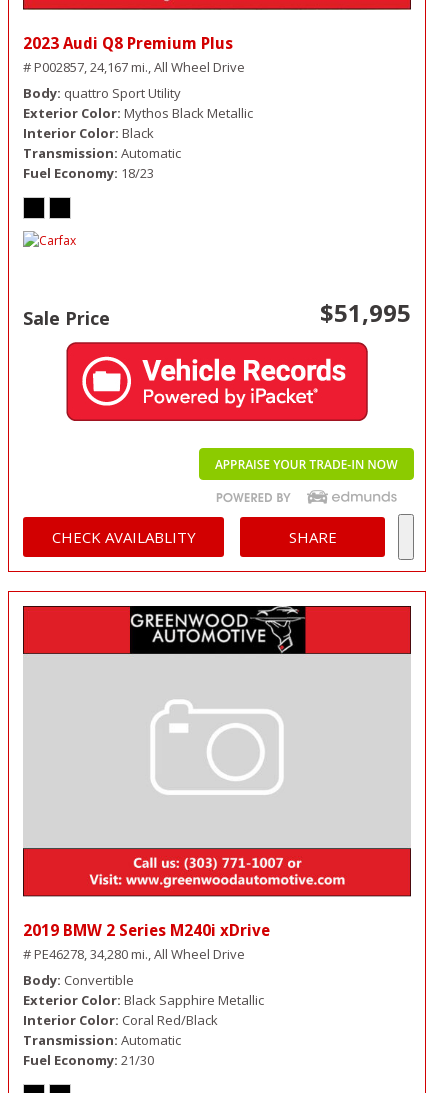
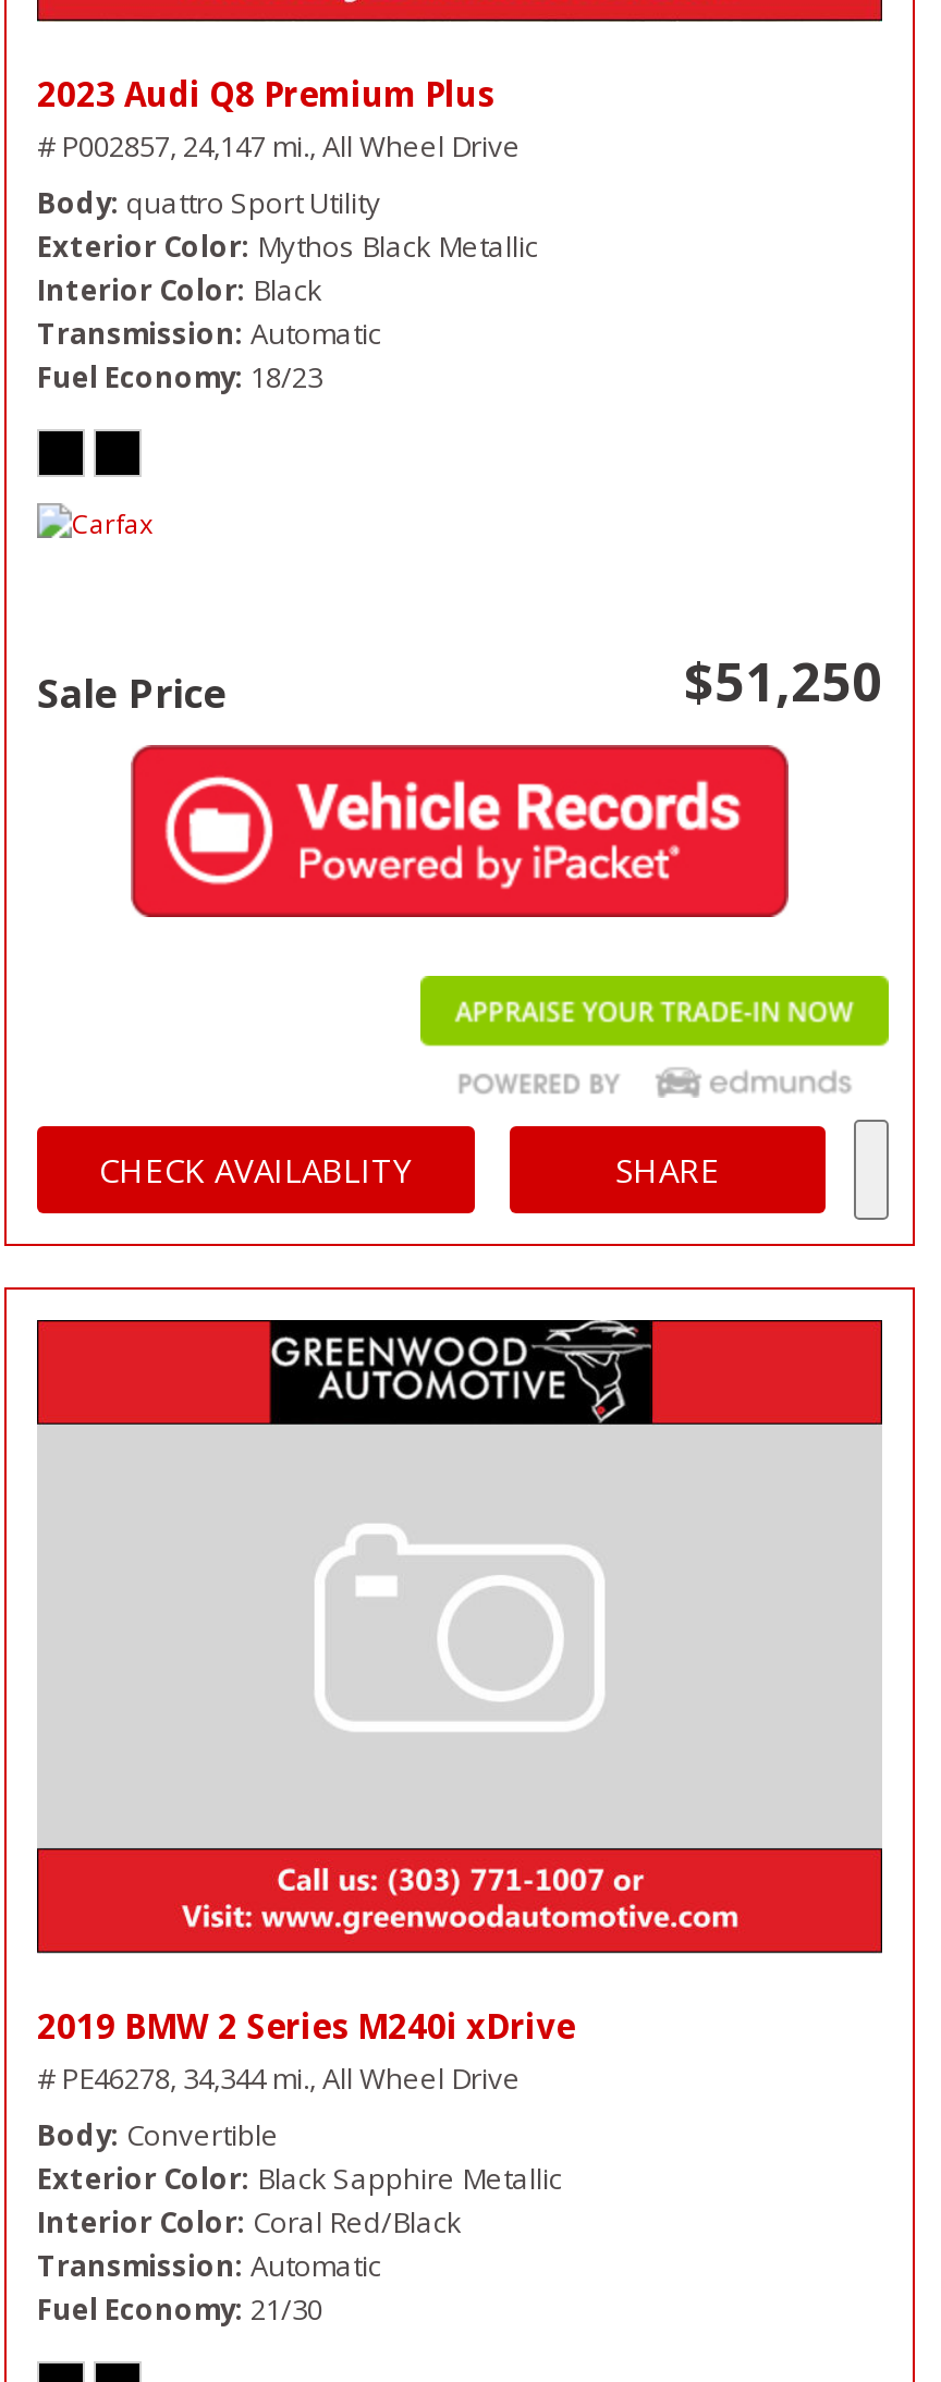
[23,58,245,76] # P002857, 24,167 mi., All Wheel Drive -> [37,127,521,166] # P002857, 24,147 mi., All Wheel Drive
[320,296,411,329] $51,995 -> [684,645,882,717] $51,250
[23,945,245,963] # PE46278, 34,280 mi., All Wheel Drive -> [37,2059,521,2098] # PE46278, 34,344 mi., All Wheel Drive

